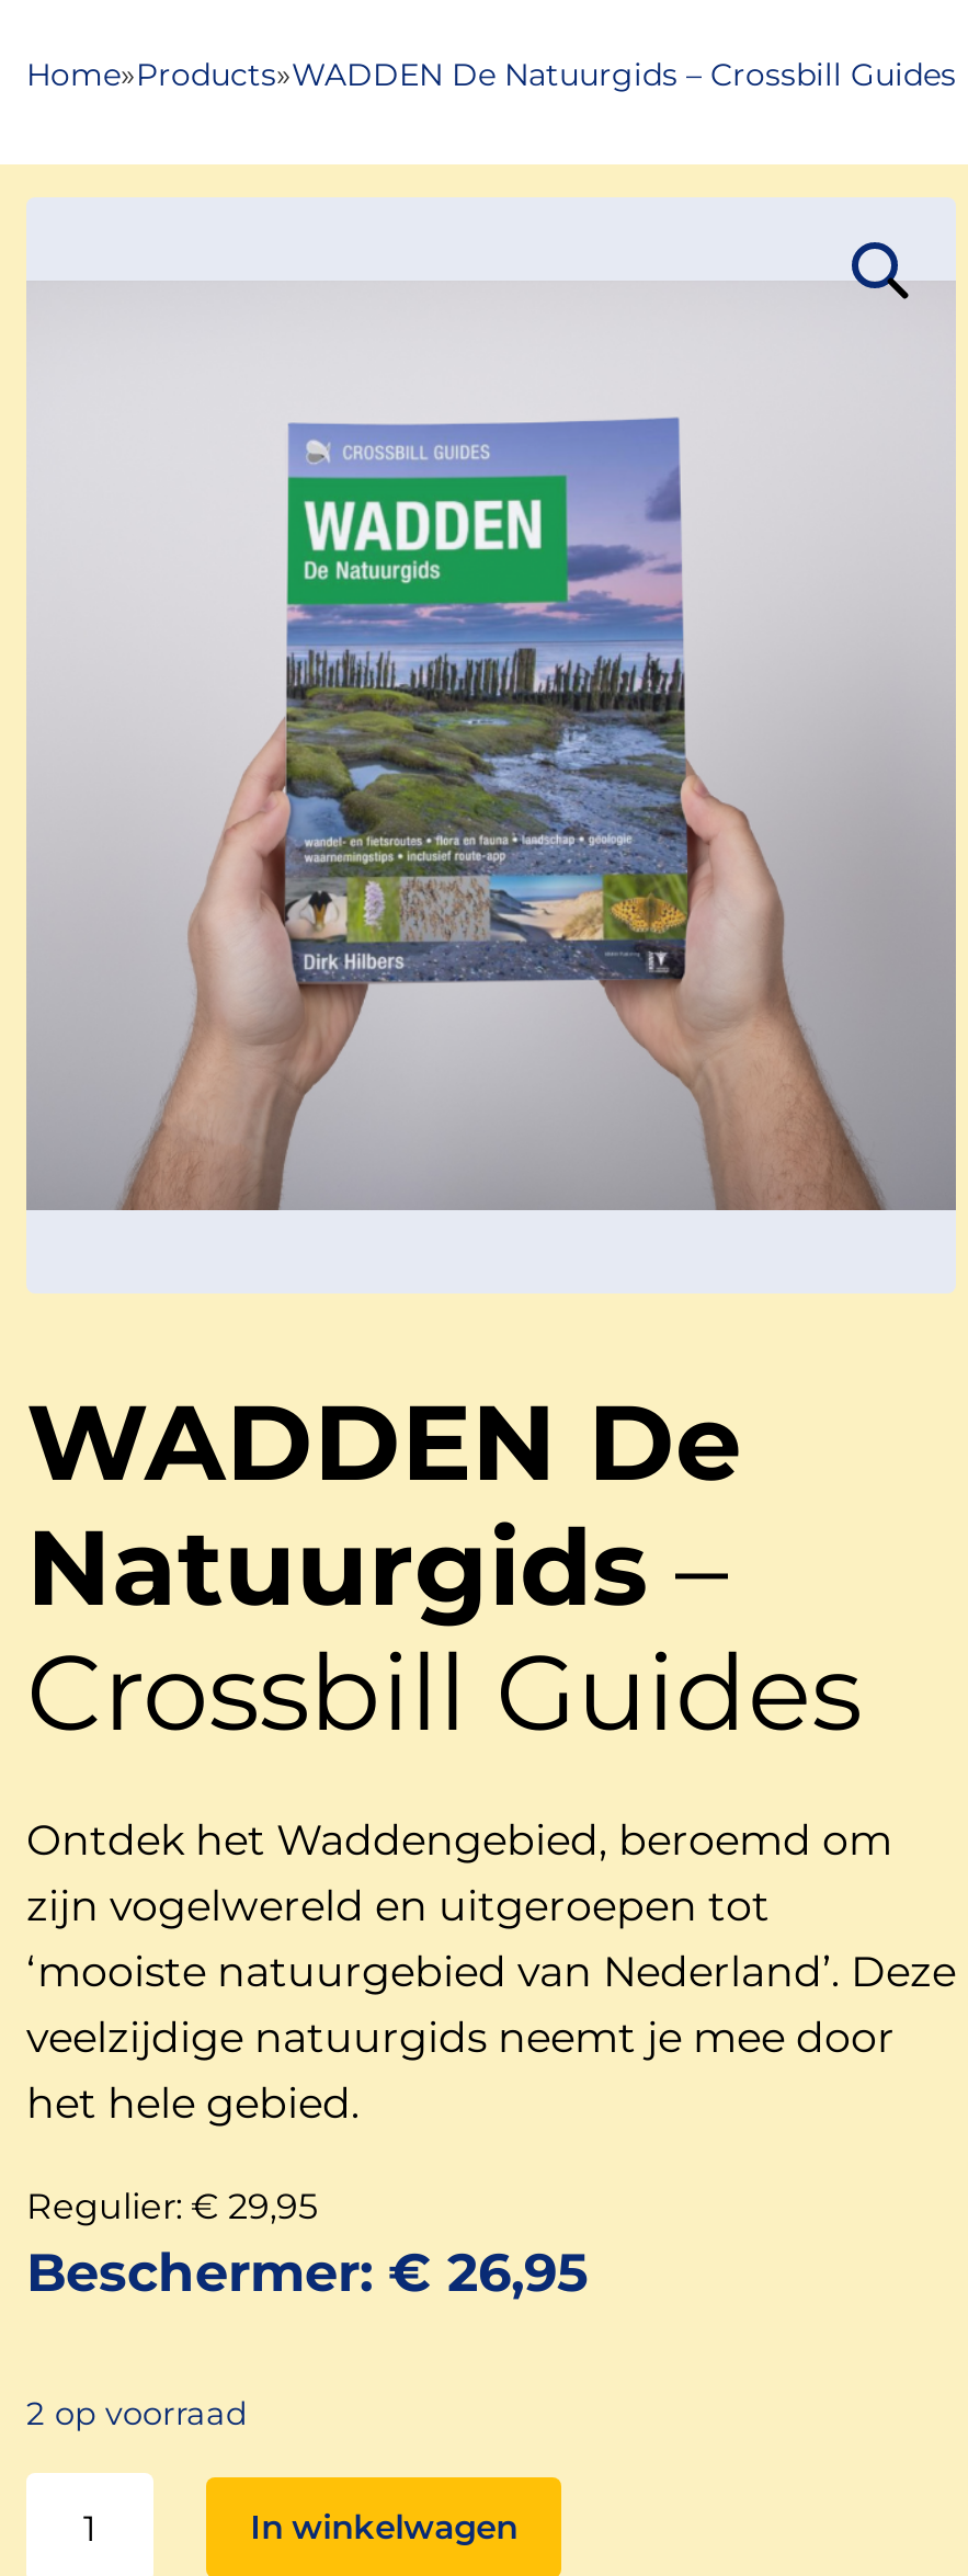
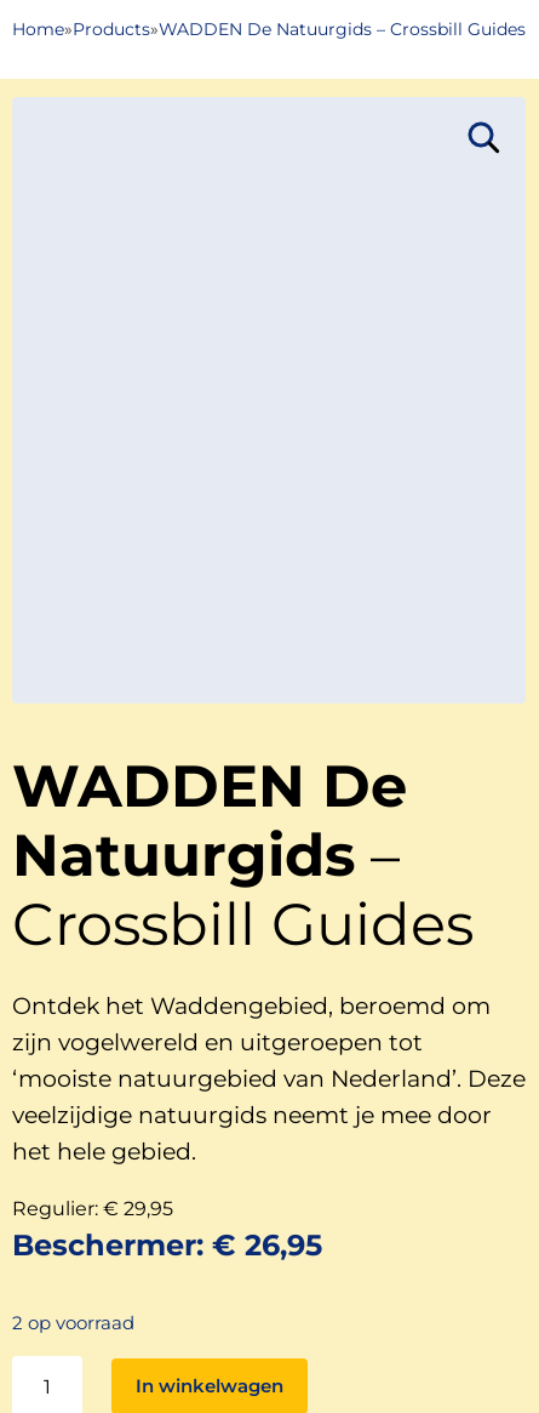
[26,414,956,1212] [image] -> none

